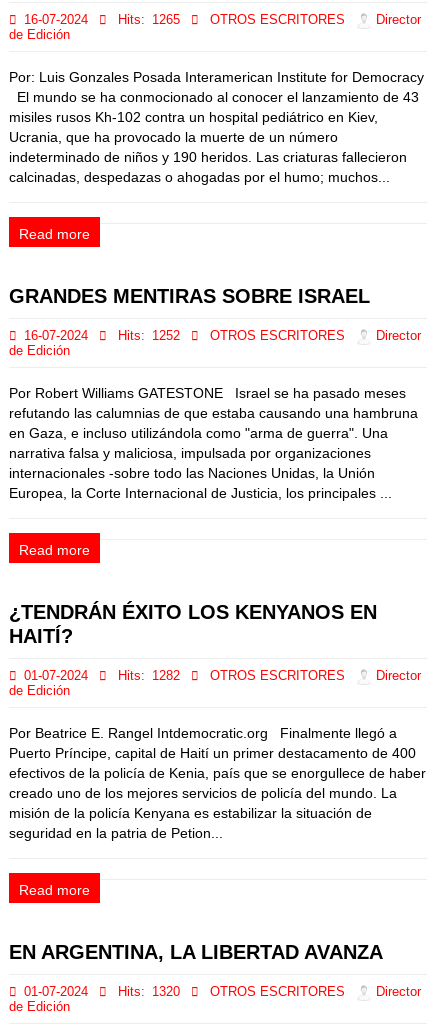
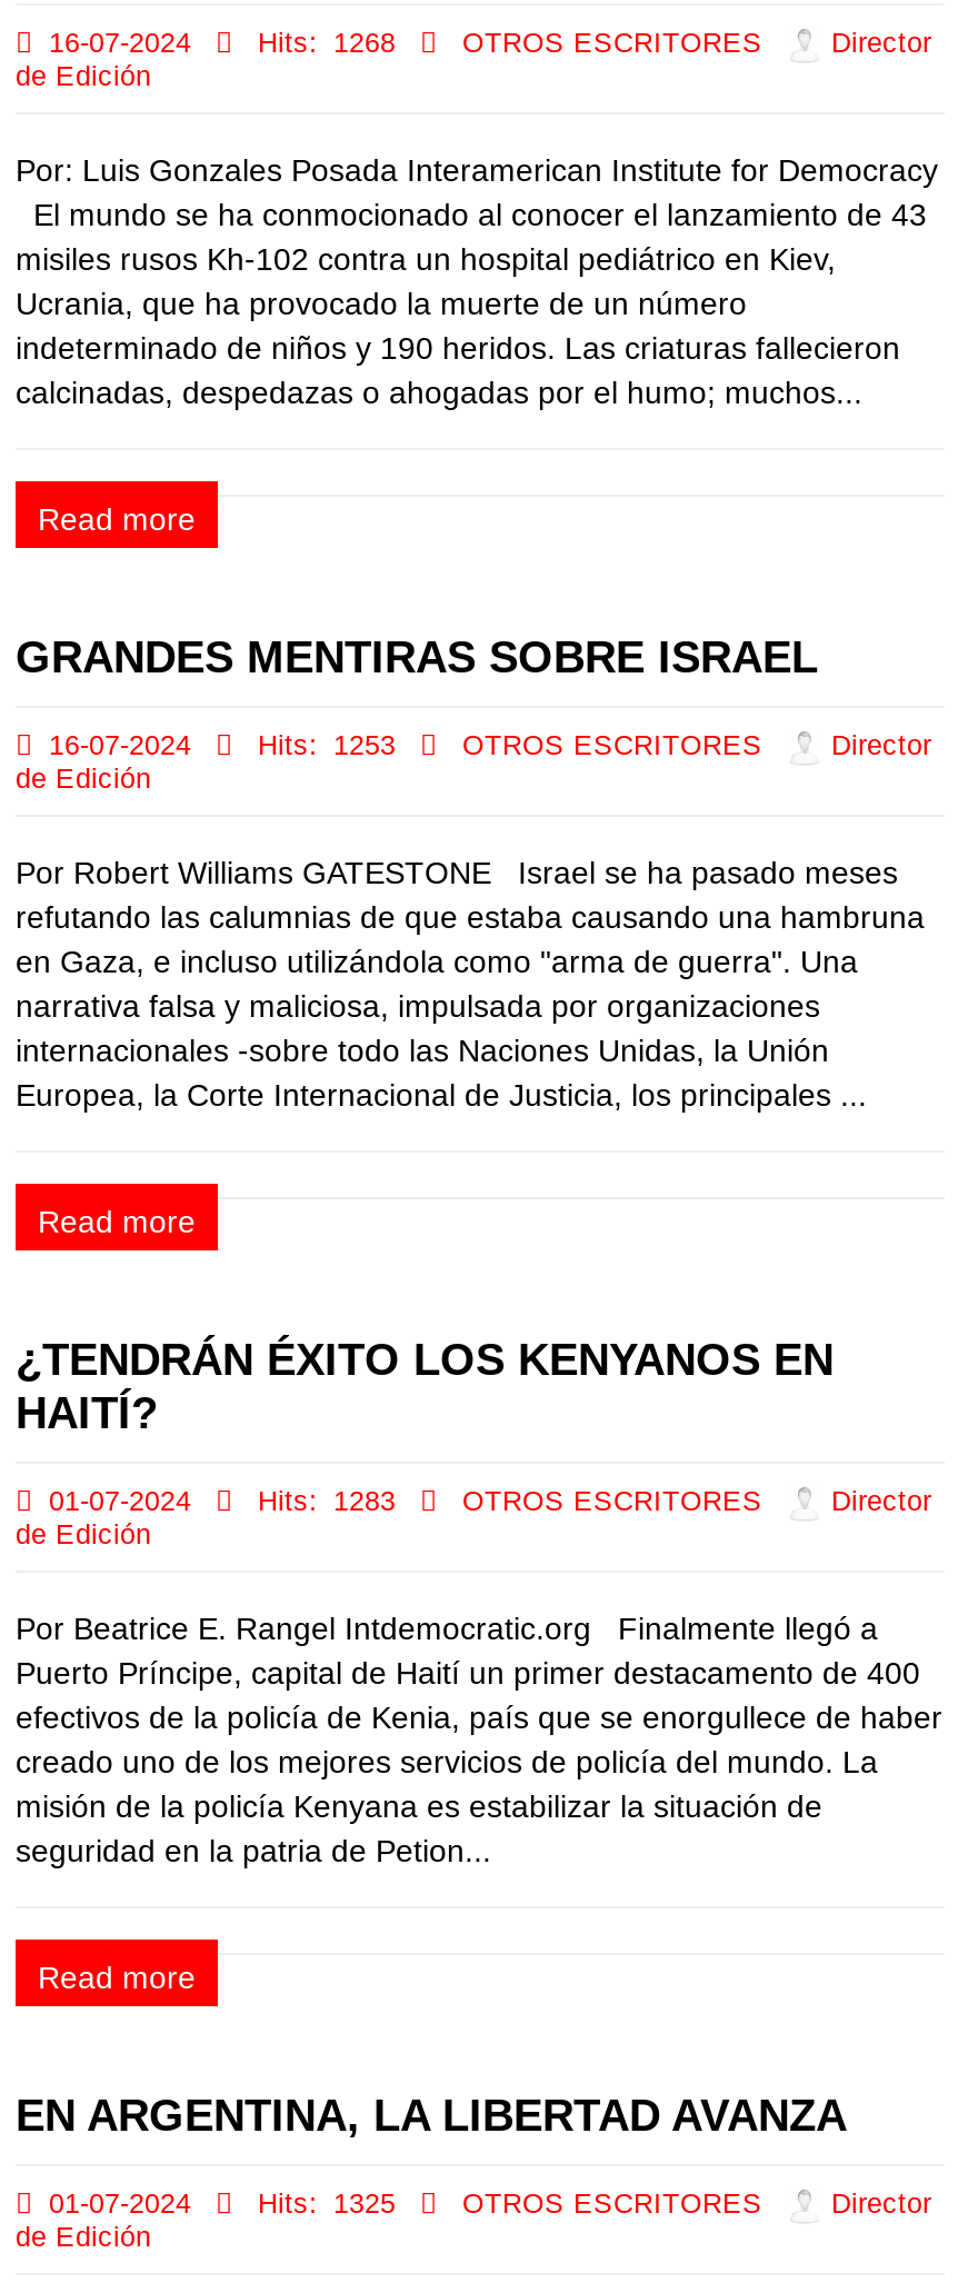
[118,13,180,27] Hits: 1265 -> [258,28,396,59] Hits: 1268
[118,329,180,343] Hits: 1252 -> [258,730,396,761] Hits: 1253
[118,669,180,683] Hits: 1282 -> [258,1486,396,1517] Hits: 1283
[118,985,180,999] Hits: 1320 -> [258,2189,396,2220] Hits: 1325

